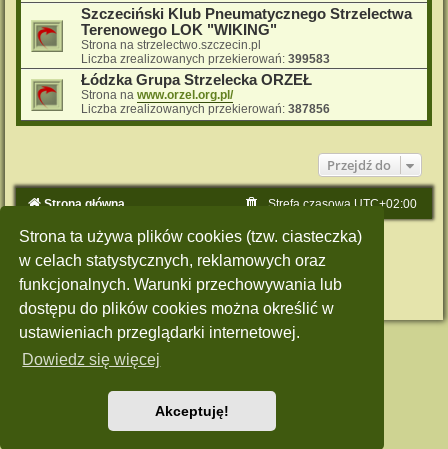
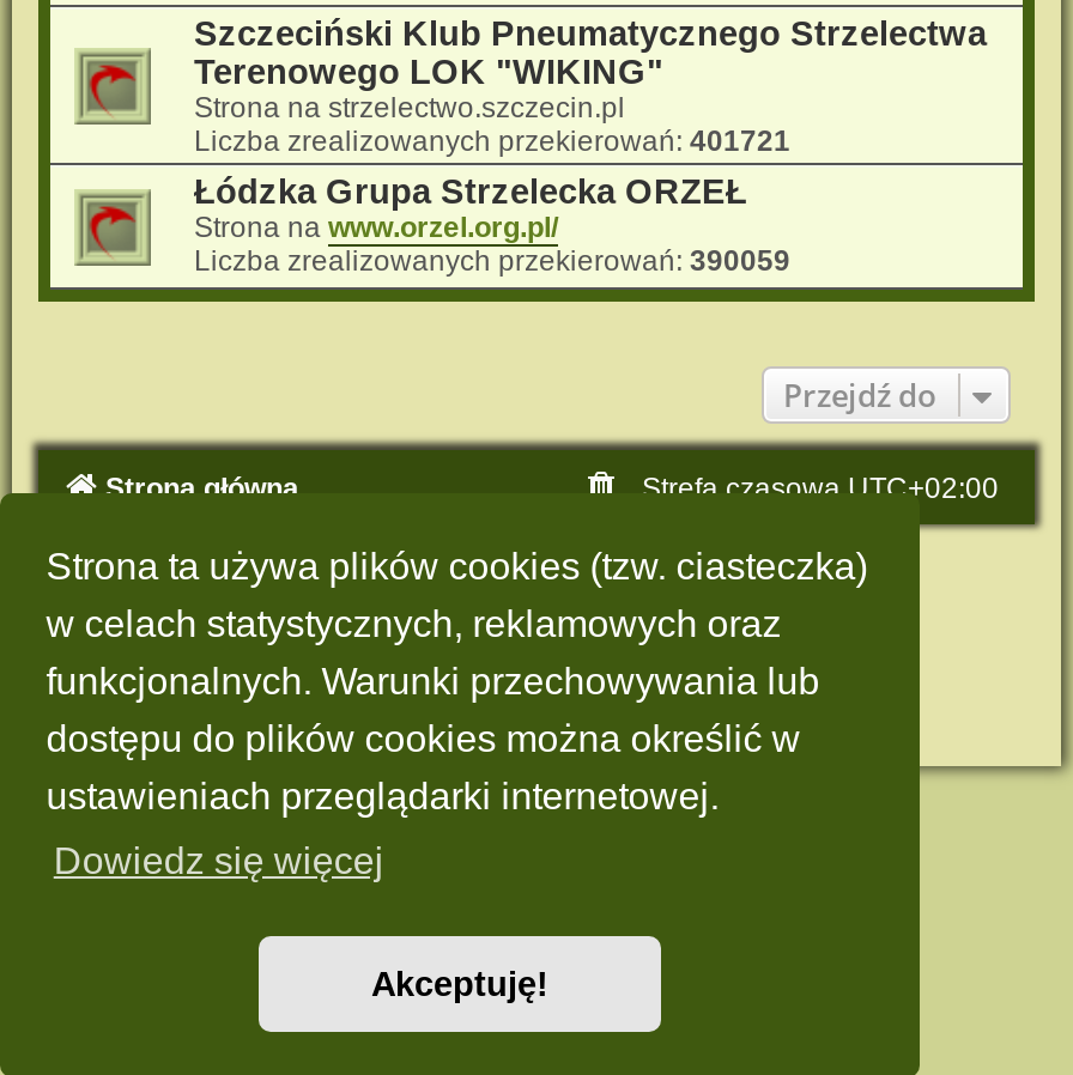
[81,52,330,66] Liczba zrealizowanych przekierowań: 399583 -> [194,126,790,159] Liczba zrealizowanych przekierowań: 401721
[81,102,330,116] Liczba zrealizowanych przekierowań: 387856 -> [194,245,790,279] Liczba zrealizowanych przekierowań: 390059

